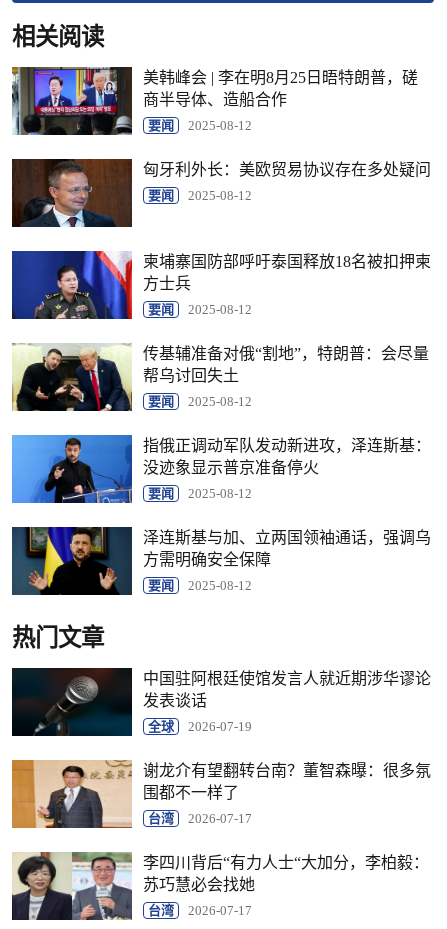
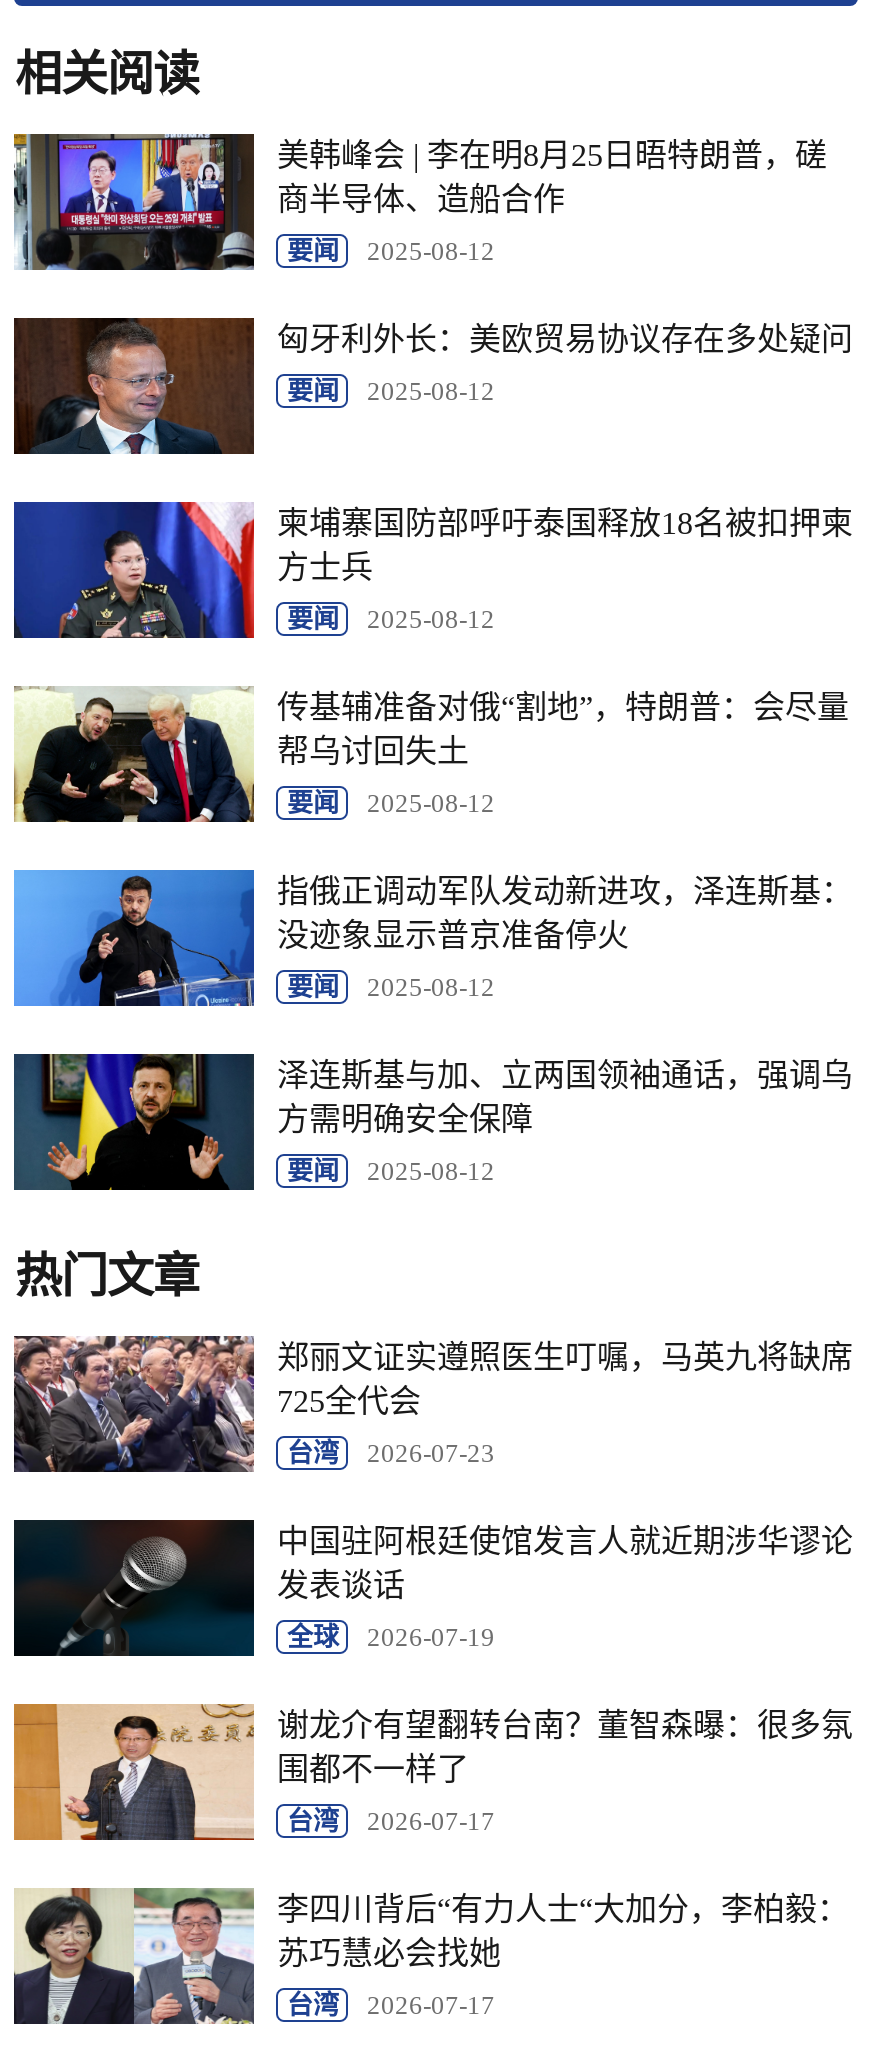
none -> [12,1334,853,1474] [image] | 郑丽文证实遵照医生叮嘱，马英九将缺席 | 725全代会 | 台湾 | 2026-07-23

